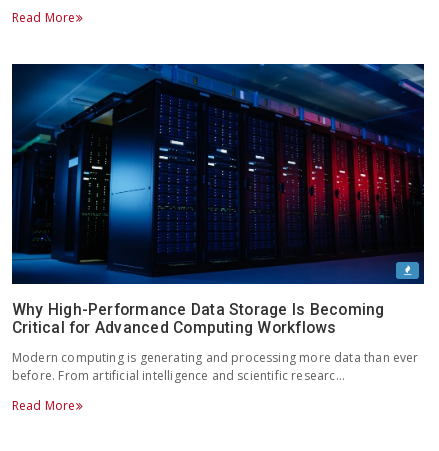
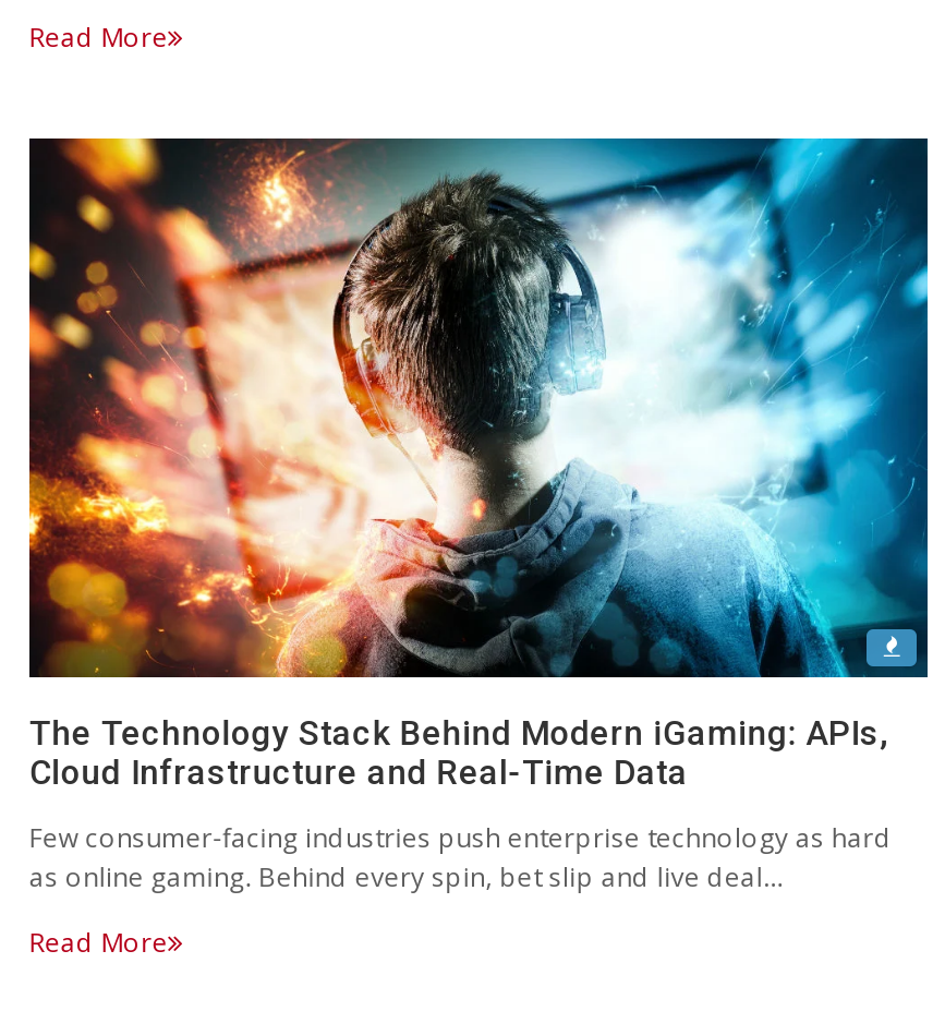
[11,63,424,337] [image] | Why High-Performance Data Storage Is Becoming | Critical for Advanced Computing Workflows -> [27,136,930,793] [image] | The Technology Stack Behind Modern iGaming: APIs, | Cloud Infrastructure and Real-Time Data
[12,349,419,384] Modern computing is generating and processing more data than ever | before. From artificial intelligence and scientific researc… -> [29,819,892,895] Few consumer-facing industries push enterprise technology as hard | as online gaming. Behind every spin, bet slip and live deal…

